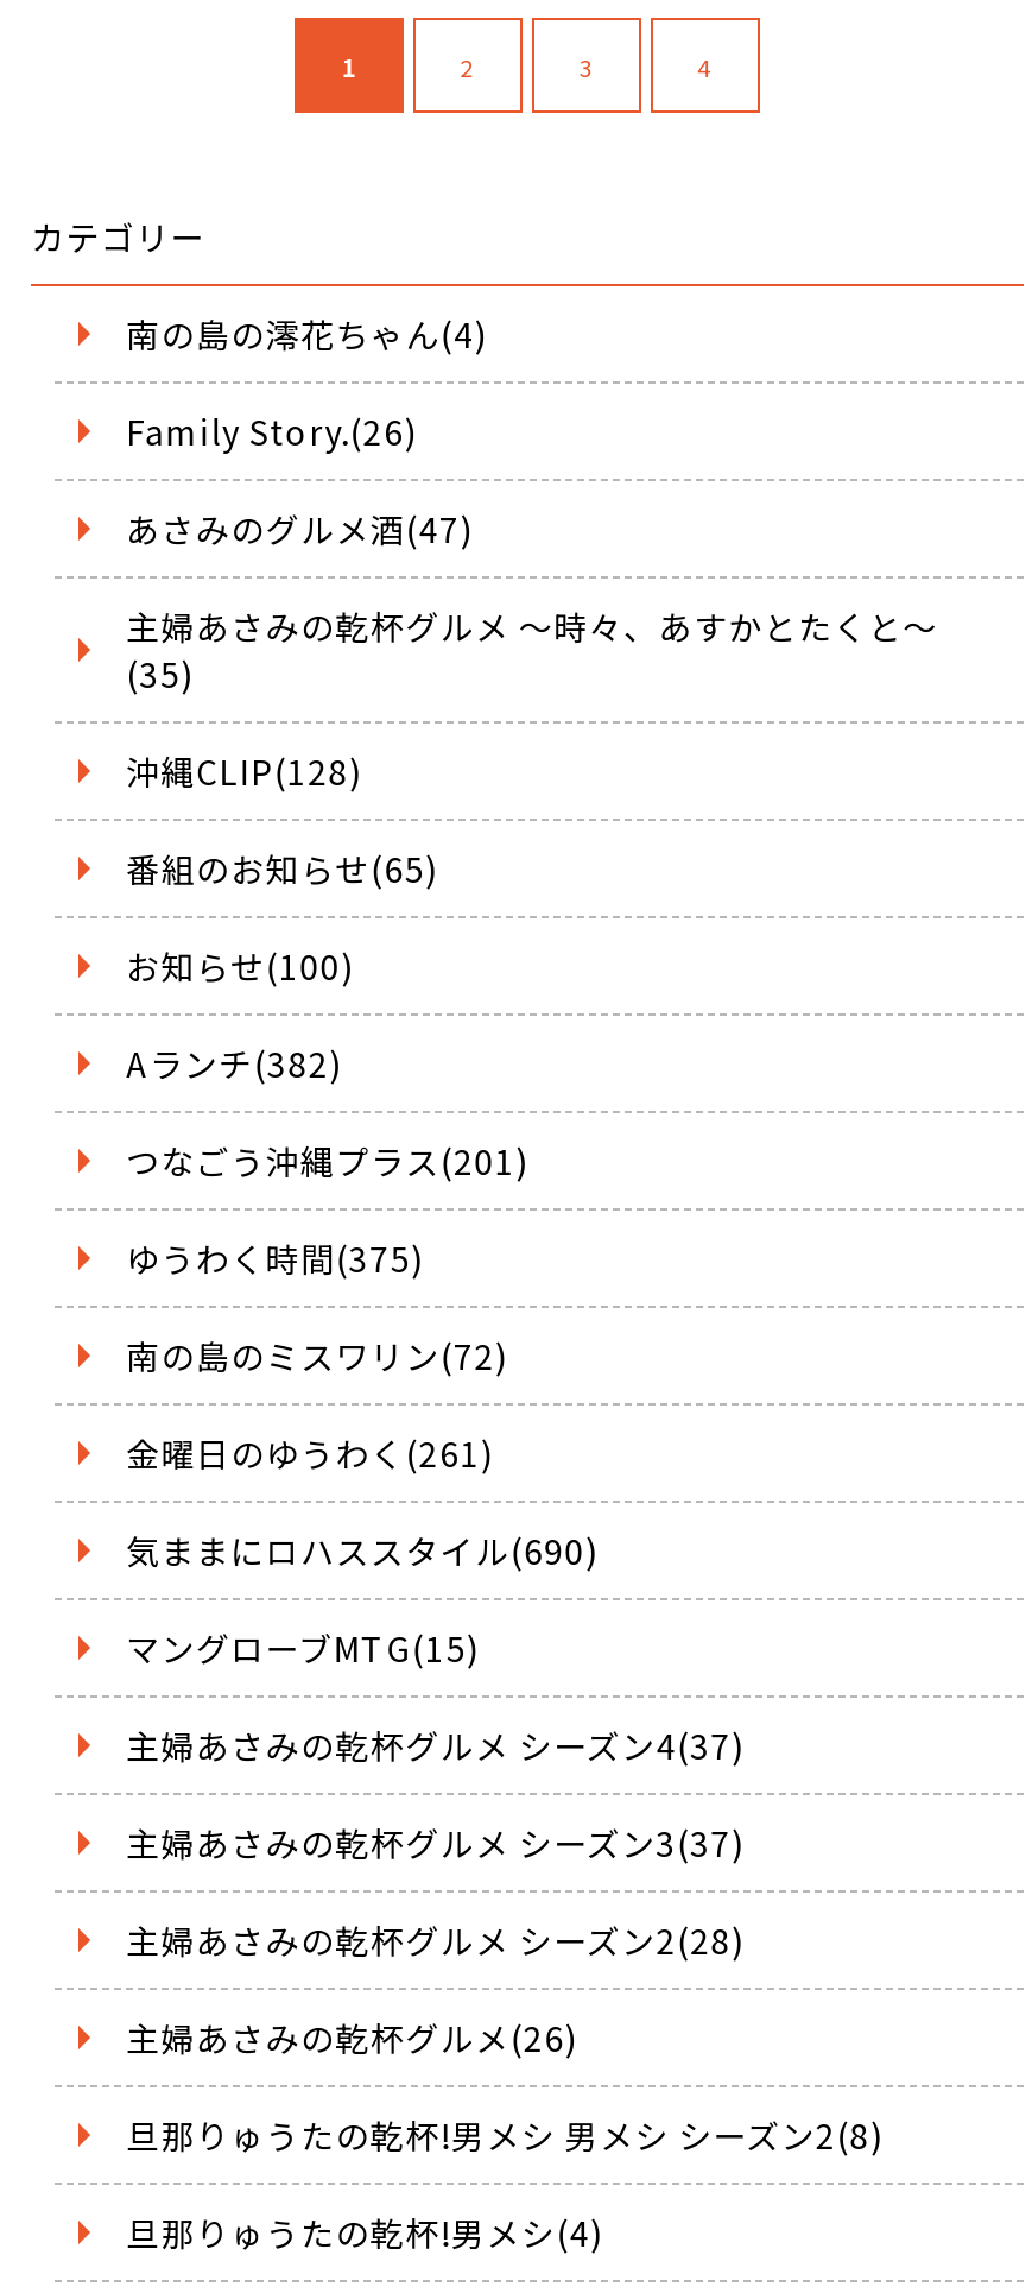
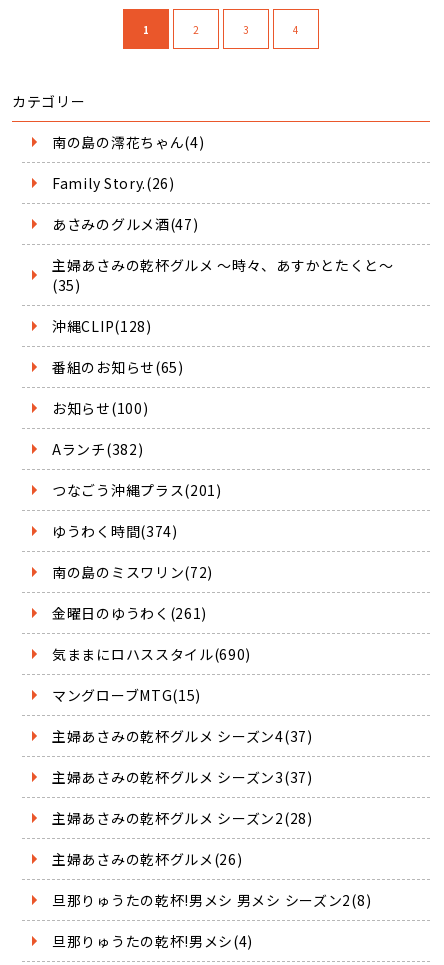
[126,1234,424,1282] ゆうわく時間(375) -> [52,521,178,541] ゆうわく時間(374)

